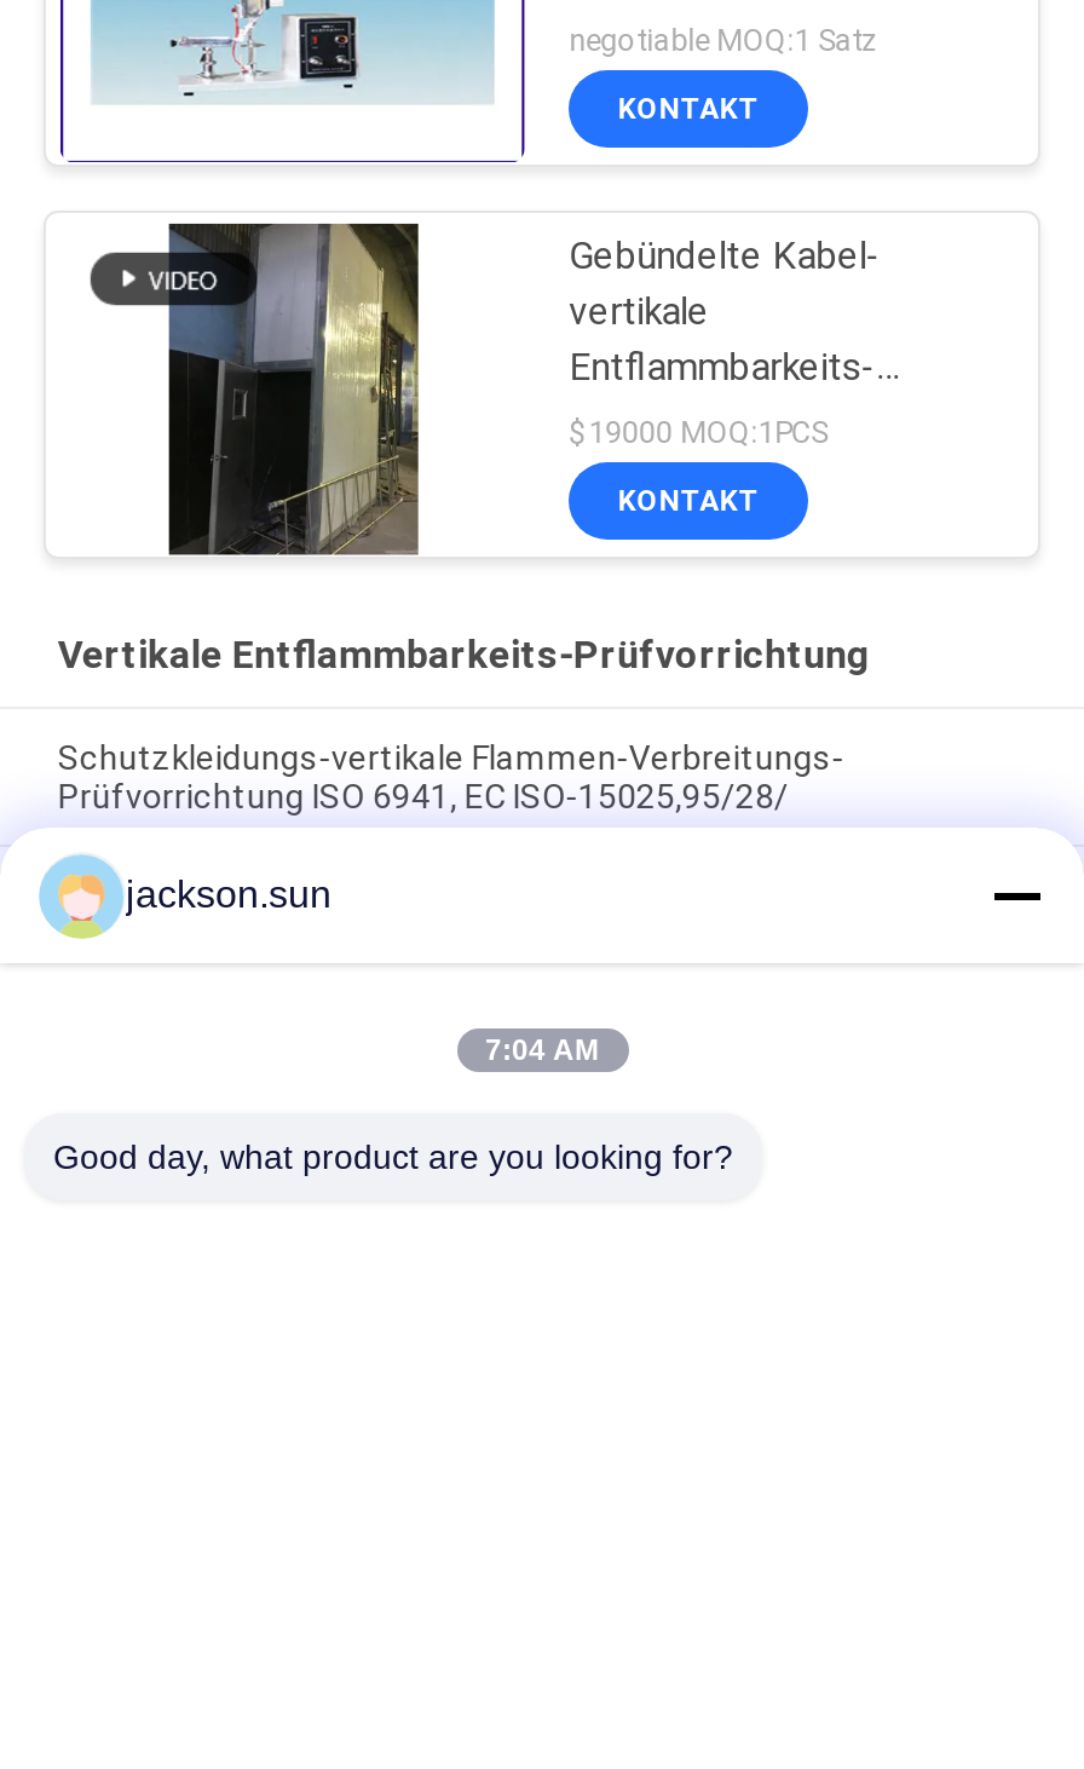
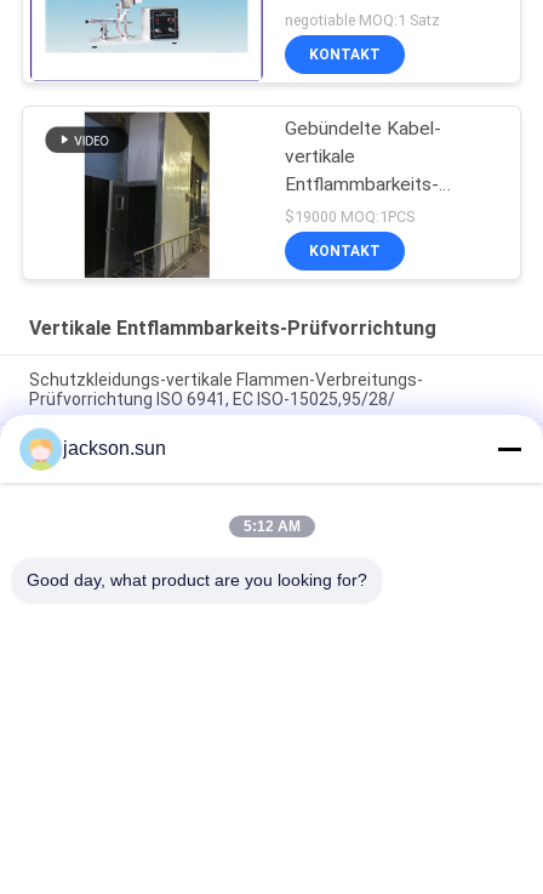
[485,1033,599,1067] 7:04 AM -> [243,518,300,535] 5:12 AM

